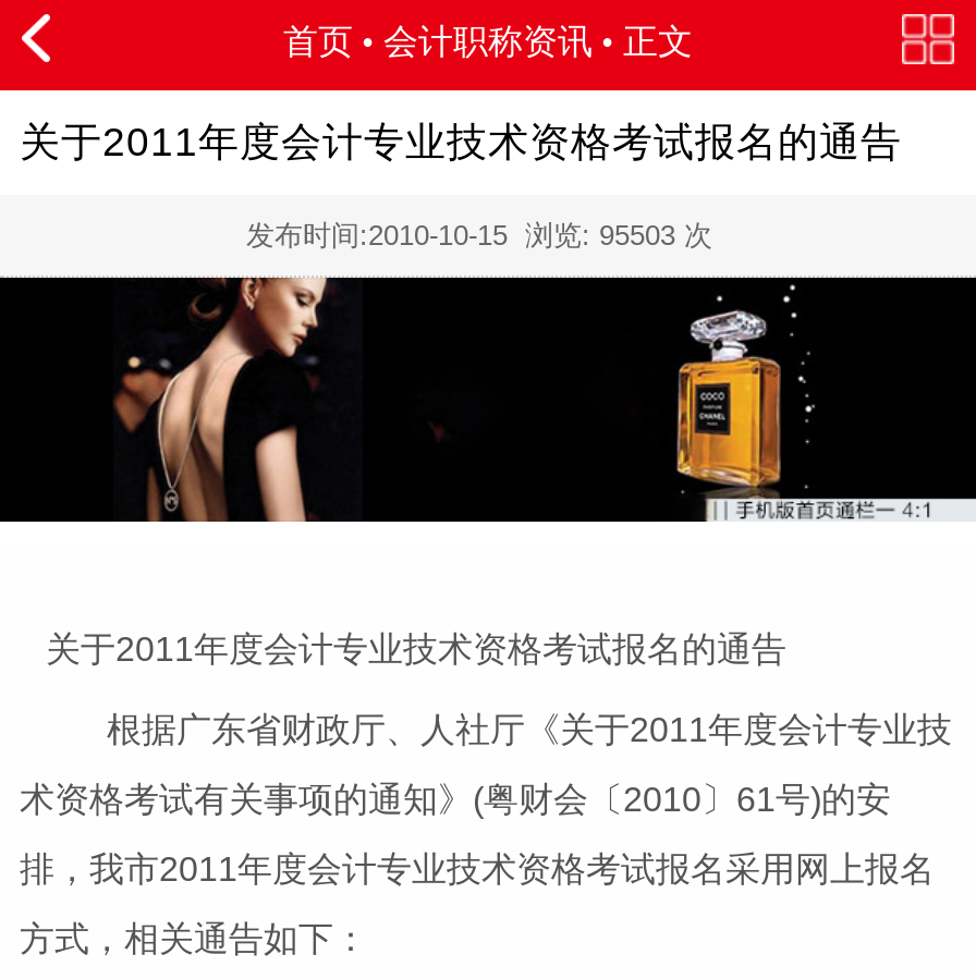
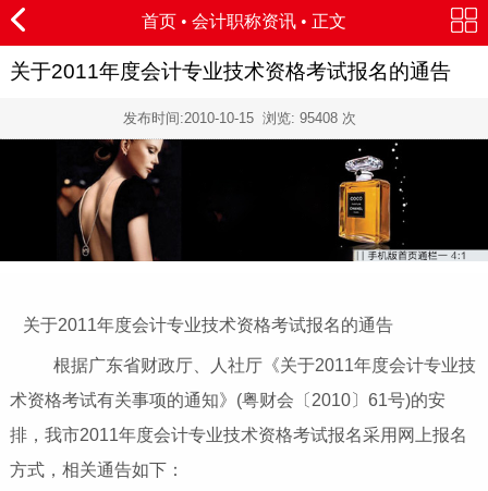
[246,218,730,250] 发布时间:2010-10-15浏览: 95503次 -> [123,109,365,126] 发布时间:2010-10-15浏览: 95408次

